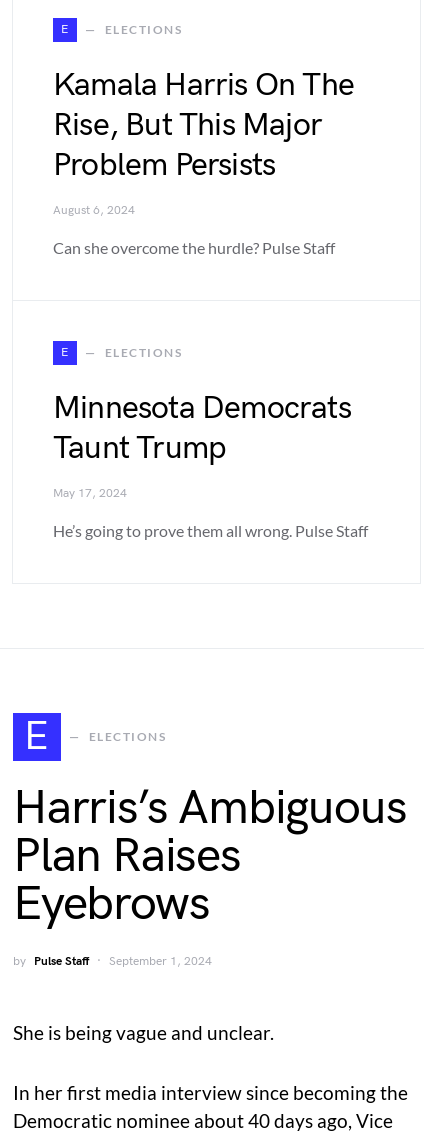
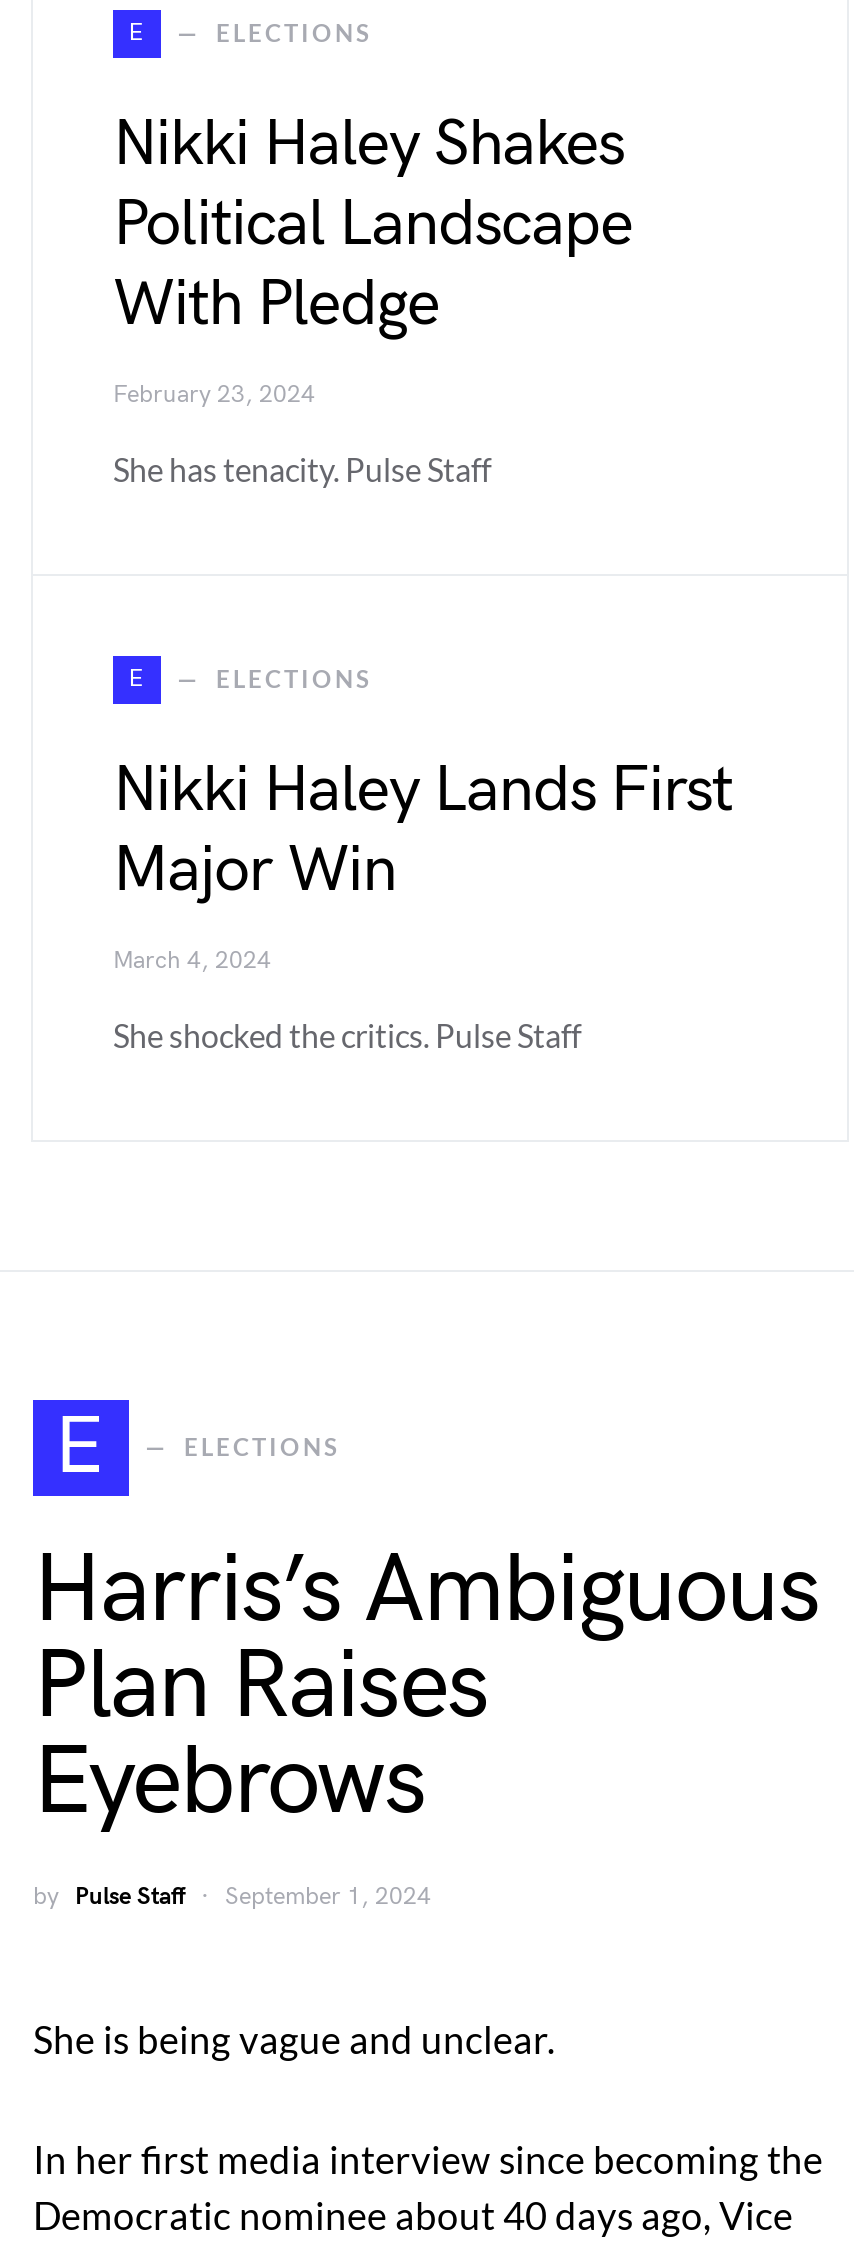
[53,66,354,185] Kamala Harris On The | Rise, But This Major | Problem Persists -> [113,105,633,343] Nikki Haley Shakes | Political Landscape | With Pledge
[53,203,135,218] August 6, 2024 -> [113,379,315,409] February 23, 2024
[53,238,335,257] Can she overcome the hurdle? Pulse Staff -> [113,449,491,487] She has tenacity. Pulse Staff
[53,389,351,468] Minnesota Democrats | Taunt Trump -> [113,751,732,909] Nikki Haley Lands First | Major Win
[53,486,127,501] May 17, 2024 -> [113,945,271,975] March 4, 2024
[53,521,368,540] He’s going to prove them all wrong. Pulse Staff -> [113,1015,581,1053] She shocked the critics. Pulse Staff

